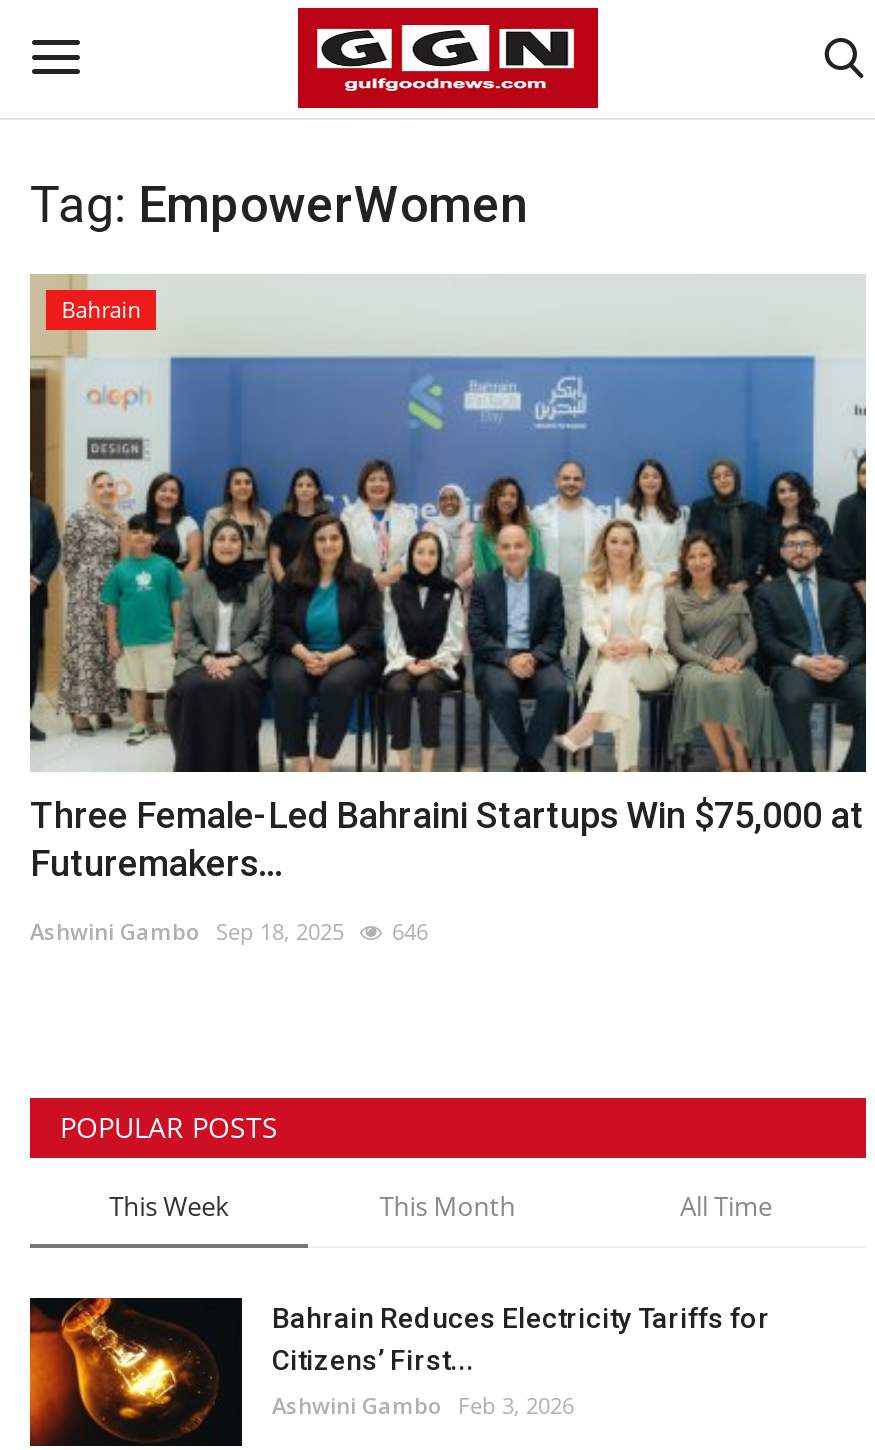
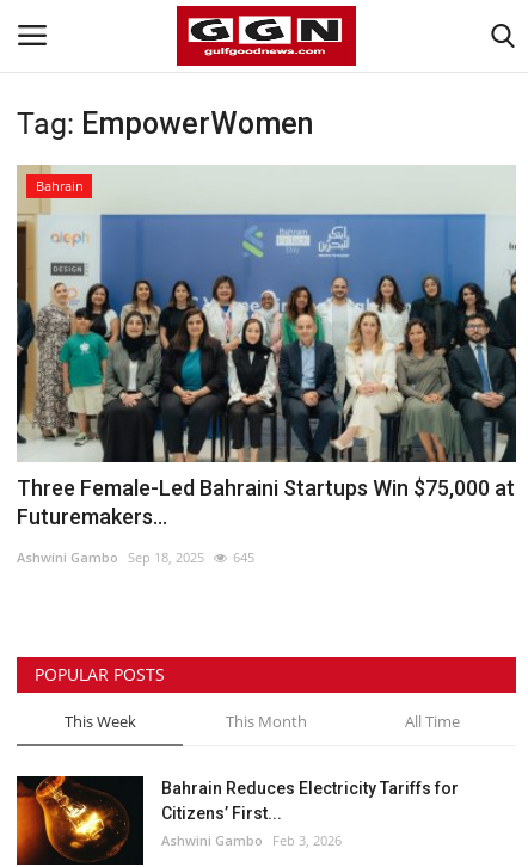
[30,915,428,945] Ashwini Gambo Sep 18, 2025 646 -> [17,548,254,566] Ashwini Gambo Sep 18, 2025 645

